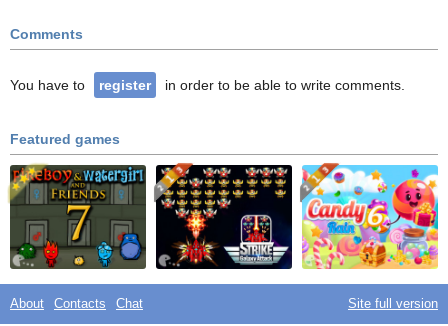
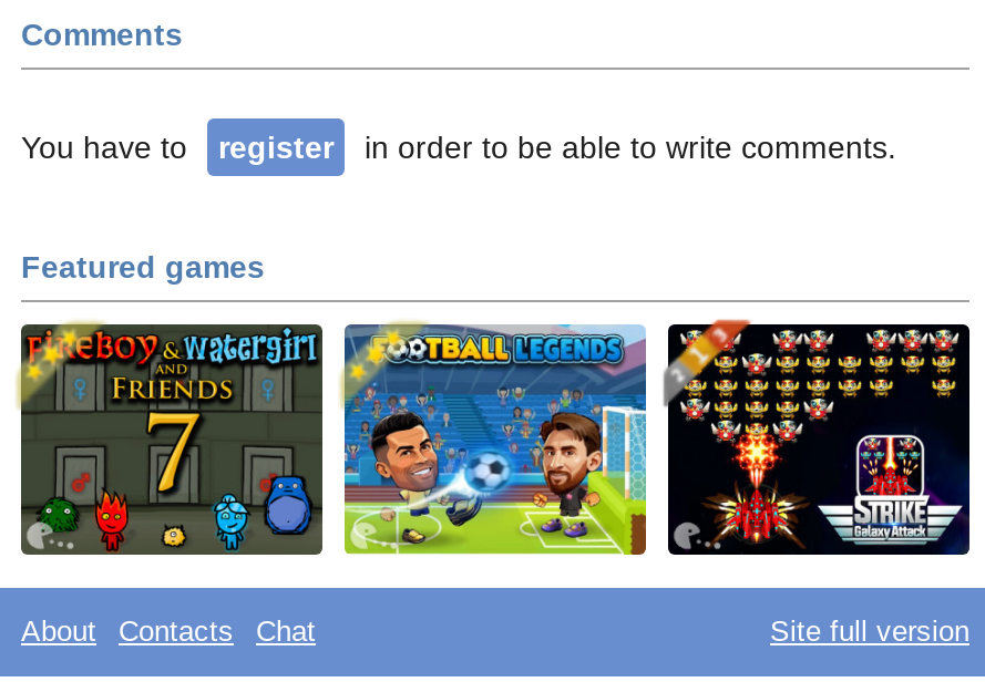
[155,163,293,270] [image] -> [340,322,648,557] [image]
[301,164,439,270] [image] -> [666,322,972,557] [image]

